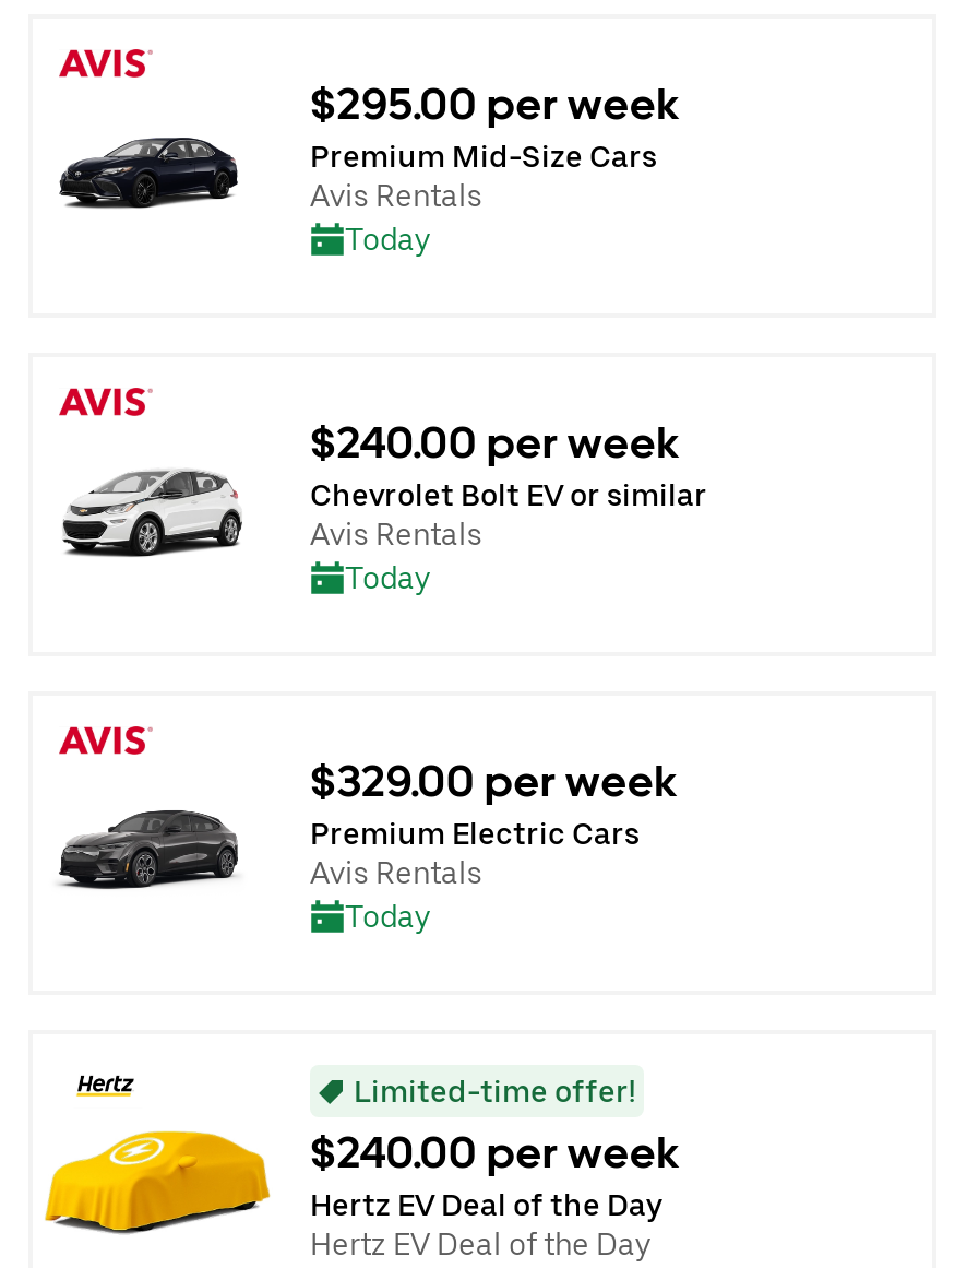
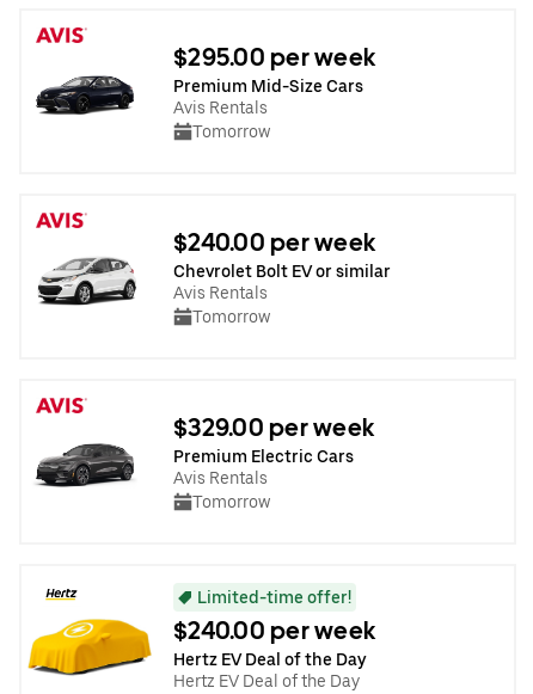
[345,221,430,256] Today -> [192,121,270,140] Tomorrow
[345,559,430,594] Today -> [192,306,270,325] Tomorrow
[345,898,430,933] Today -> [192,492,270,511] Tomorrow

